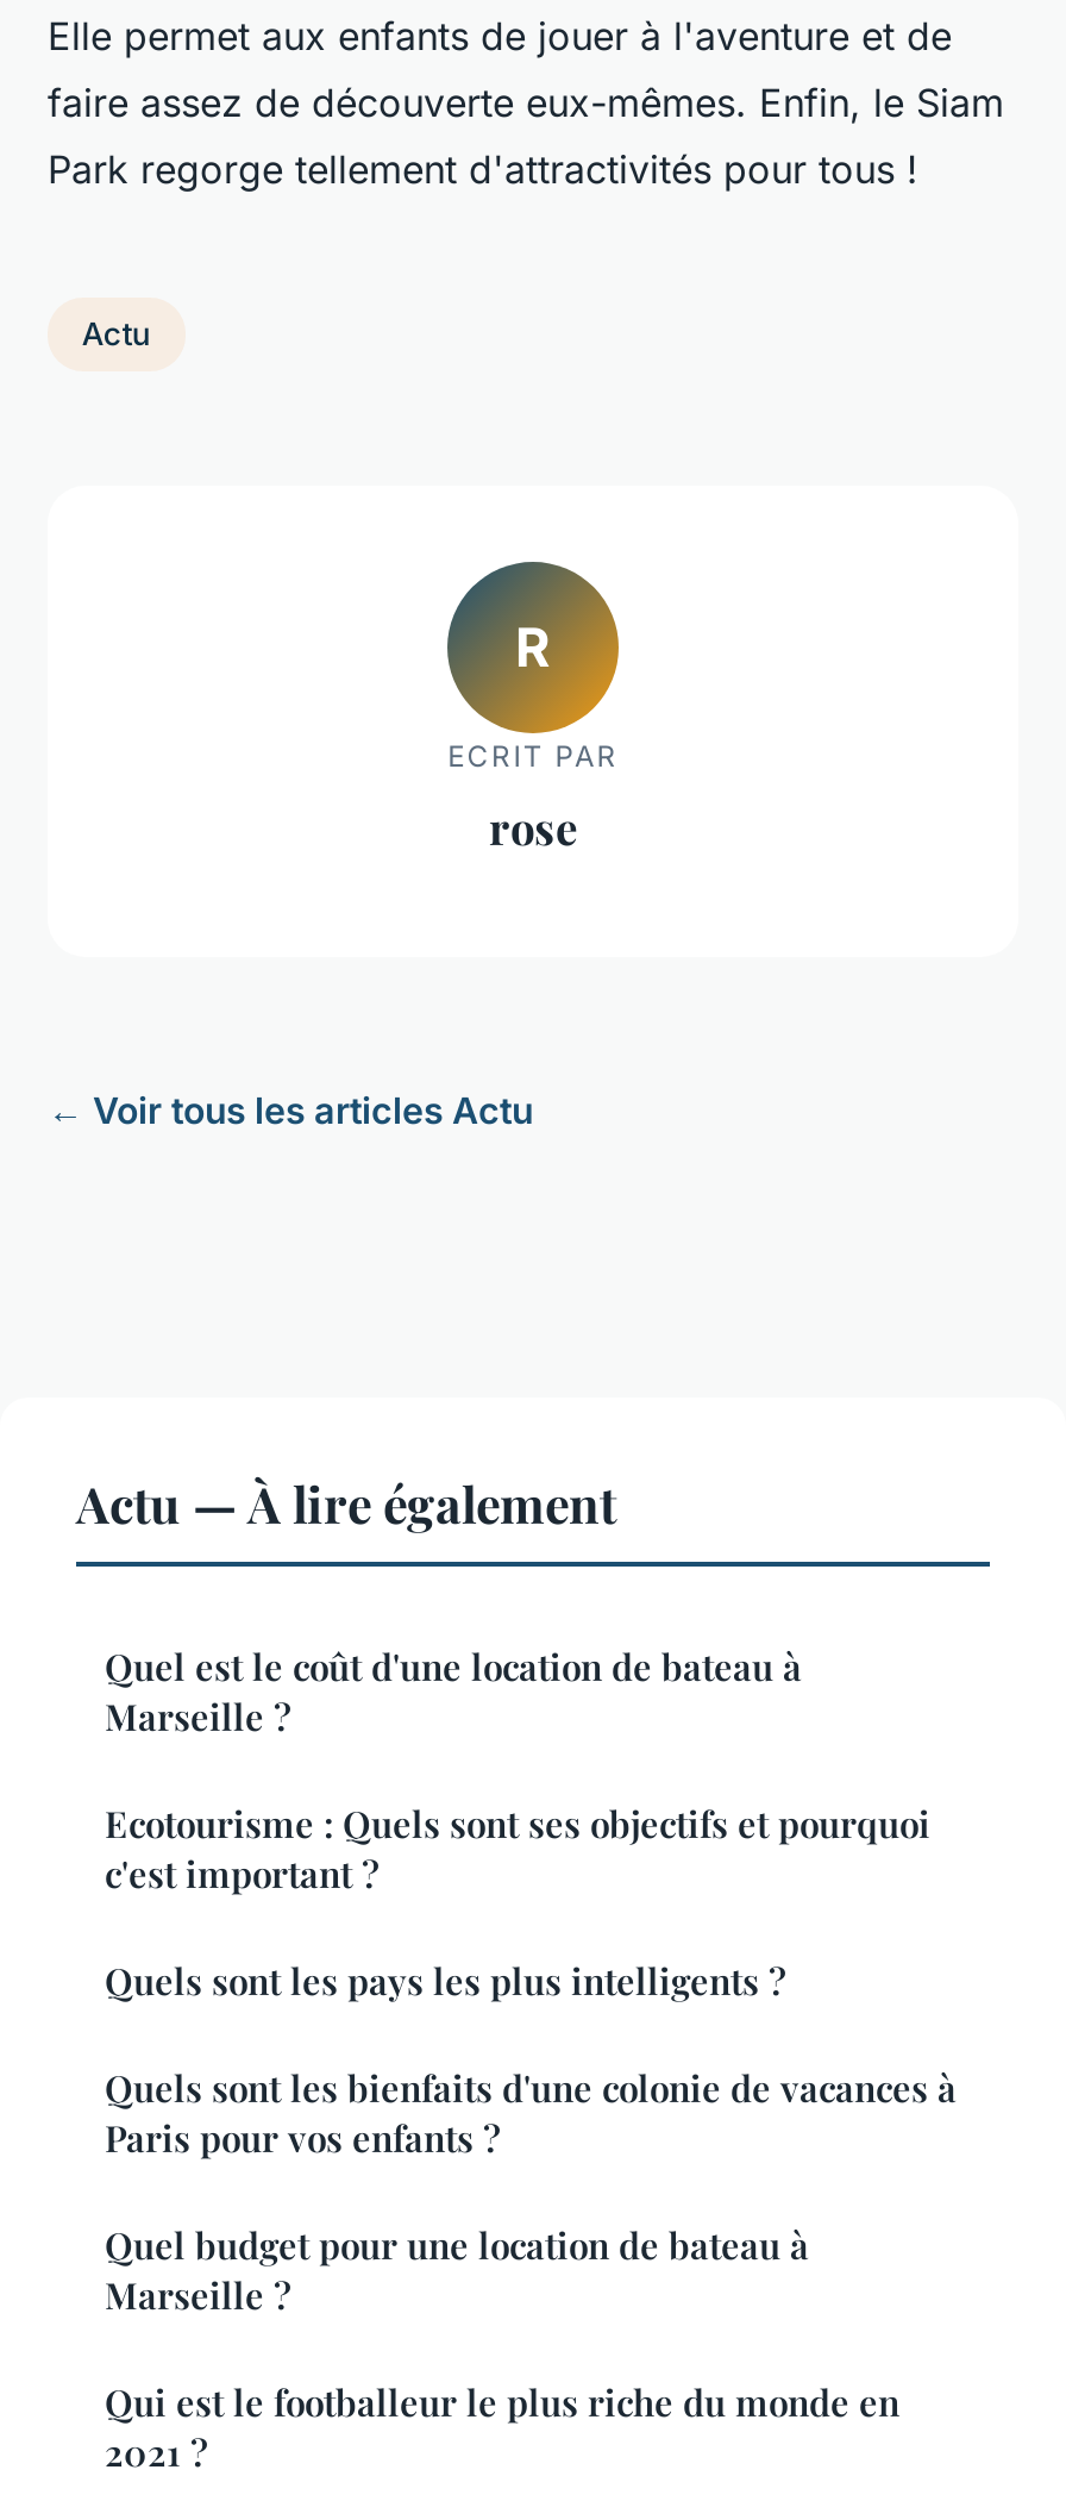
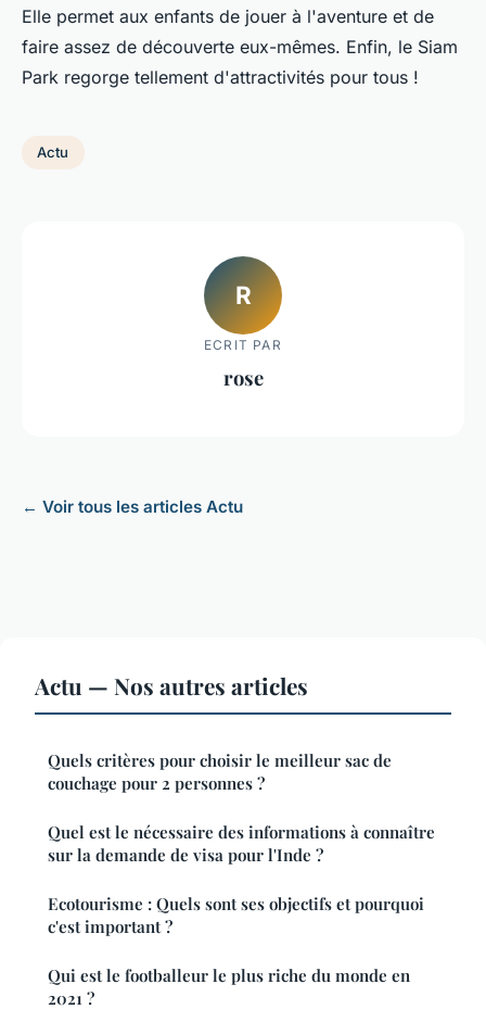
[76,1468,802,1739] Actu — À lire également | Quel est le coût d'une location de bateau à | Marseille ? -> [35,670,435,865] Actu — Nos autres articles | Quels critères pour choisir le meilleur sac de | couchage pour 2 personnes ? | Quel est le nécessaire des informations à connaître | sur la demande de visa pour l'Inde ?
moved [105,1799,930,1896] -> [48,892,424,937]: Ecotourisme : Quels sont ses objectifs et pourquoi | c'est important ?
[105,1956,957,2318] Quels sont les pays les plus intelligents ? | Quels sont les bienfaits d'une colonie de vacances à | Paris pour vos enfants ? | Quel budget pour une location de bateau à | Marseille ? -> none

